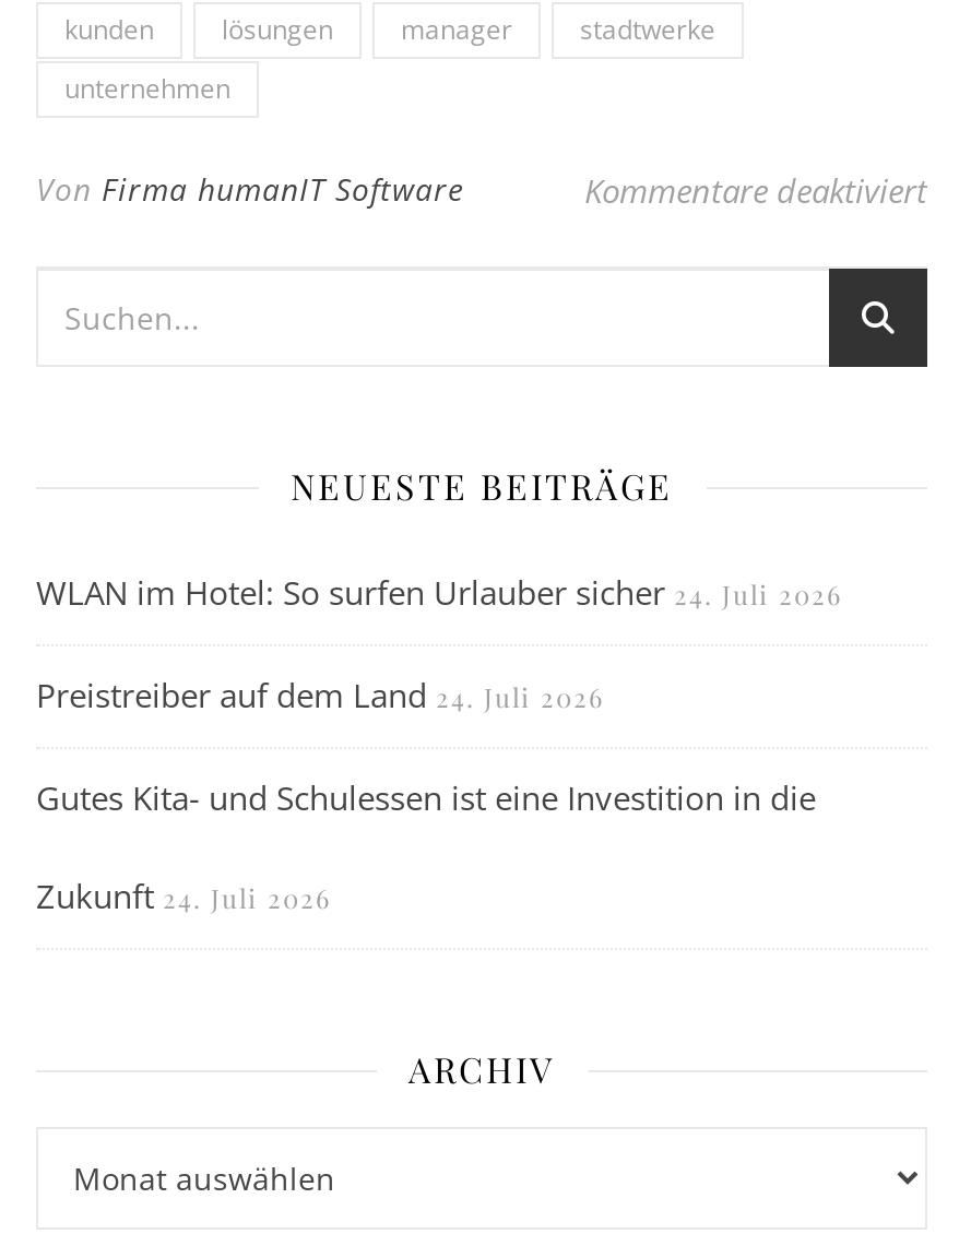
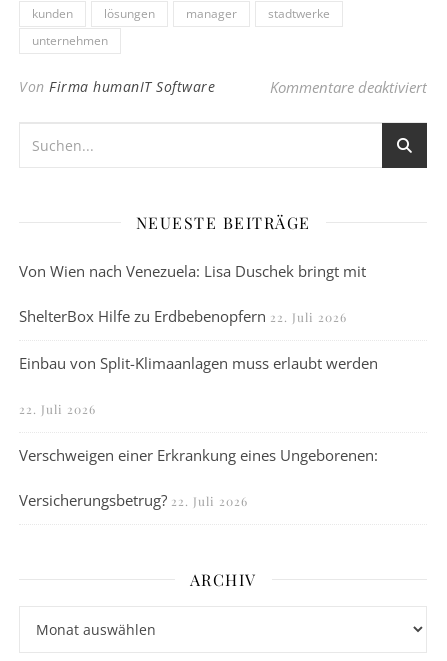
[36,570,842,917] WLAN im Hotel: So surfen Urlauber sicher 24. Juli 2026 | Preistreiber auf dem Land 24. Juli 2026 | Gutes Kita- und Schulessen ist eine Investition in die | Zukunft 24. Juli 2026 -> [19,261,378,510] Von Wien nach Venezuela: Lisa Duschek bringt mit | ShelterBox Hilfe zu Erdbebenopfern 22. Juli 2026 | Einbau von Split-Klimaanlagen muss erlaubt werden | 22. Juli 2026 | Verschweigen einer Erkrankung eines Ungeborenen: | Versicherungsbetrug? 22. Juli 2026

